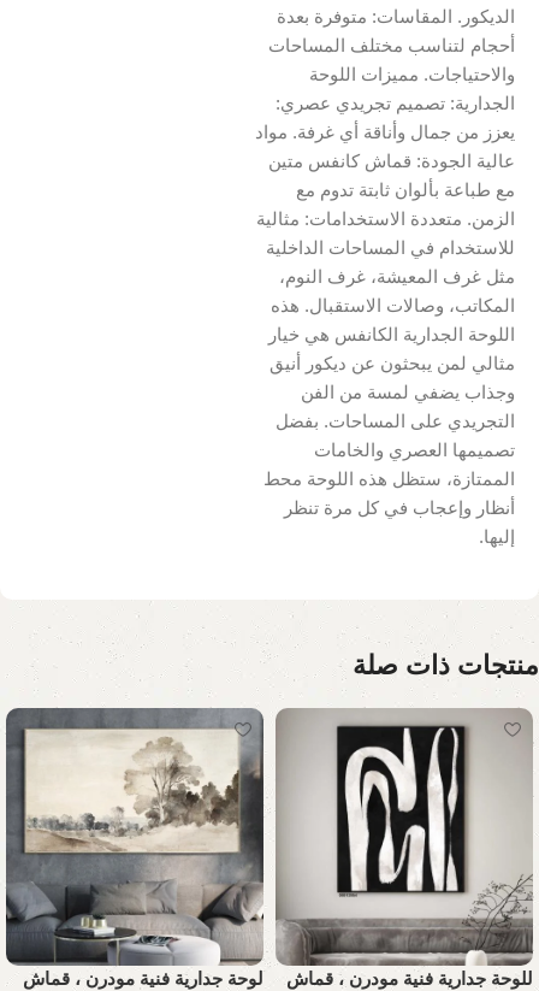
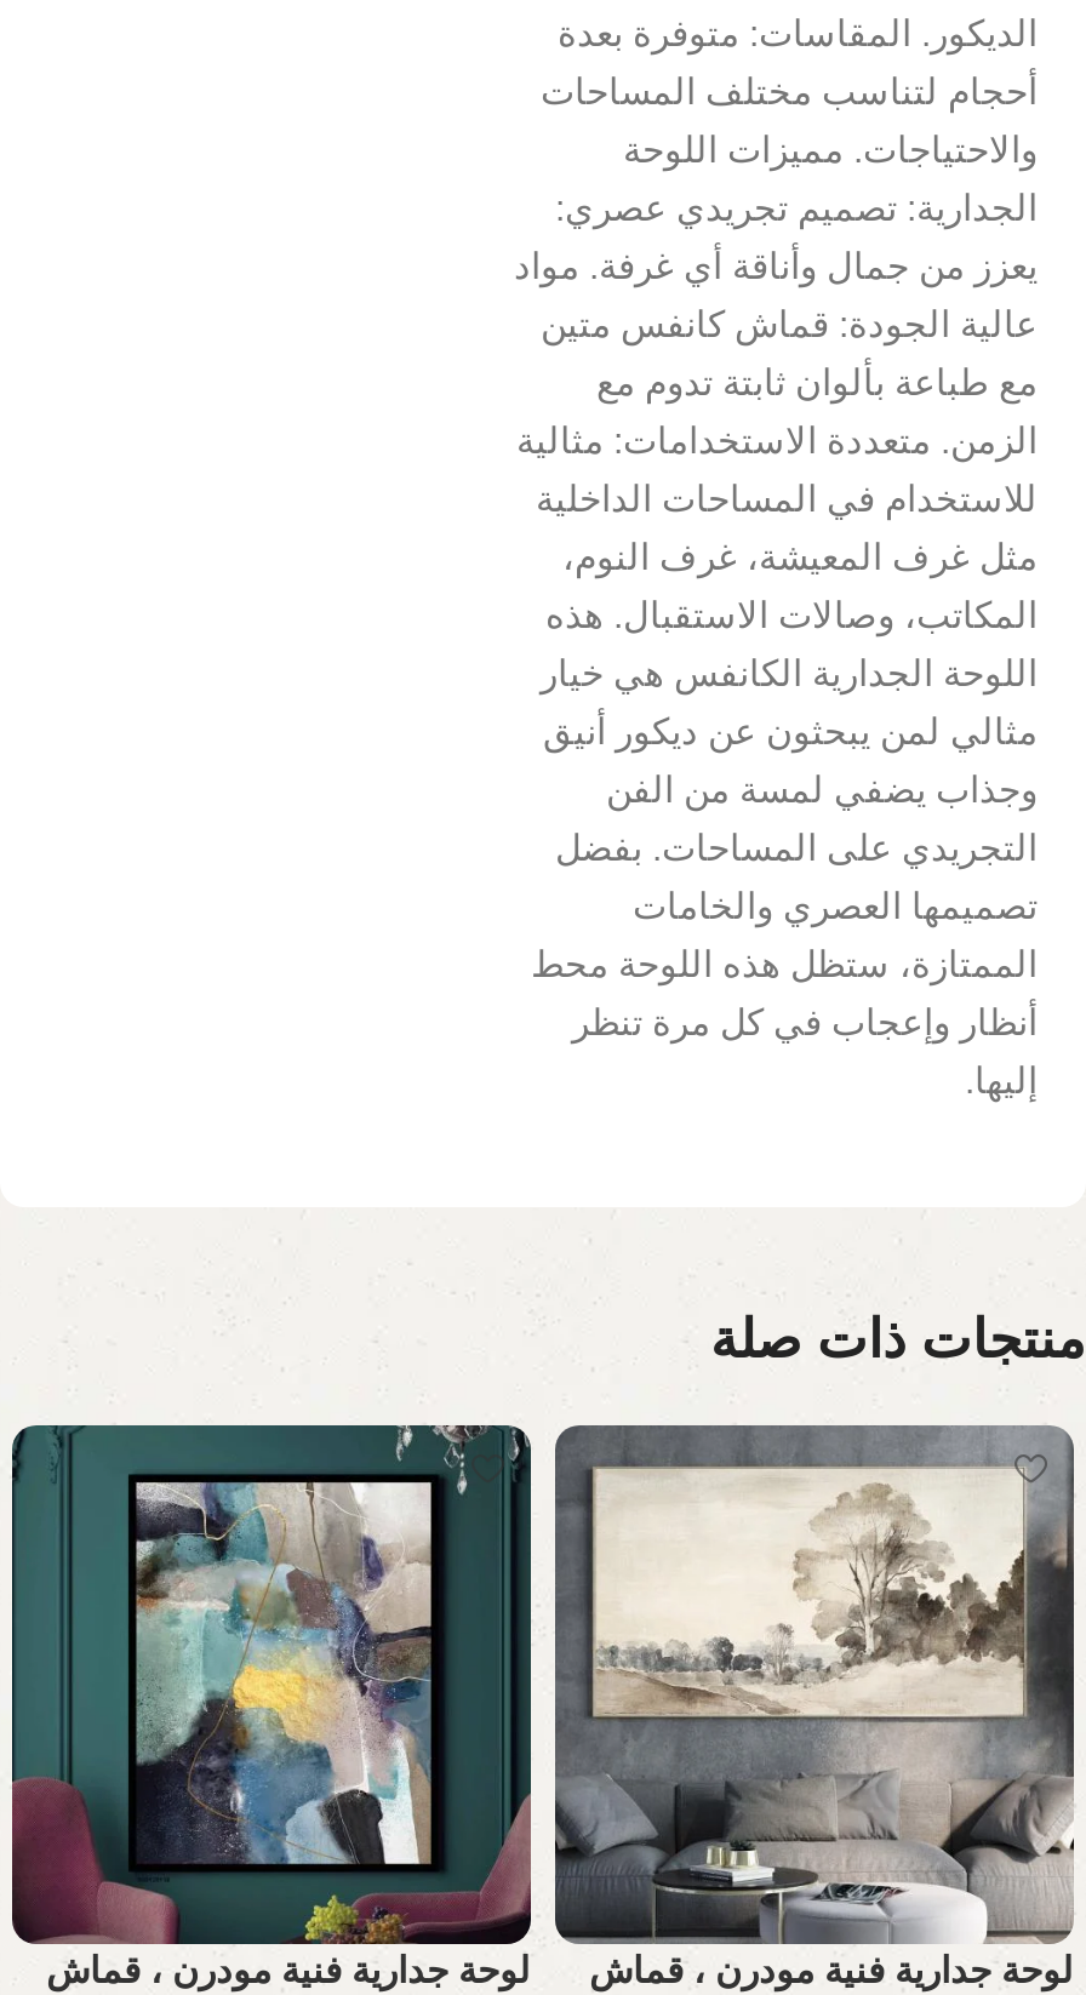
[6,708,533,989] [image] | للوحة جدارية فنية مودرن ، قماش -> [12,1425,1074,1990] [image] | لوحة جدارية فنية مودرن ، قماش
[276,709,533,960] [image] -> [555,1425,1074,1932] [image]

